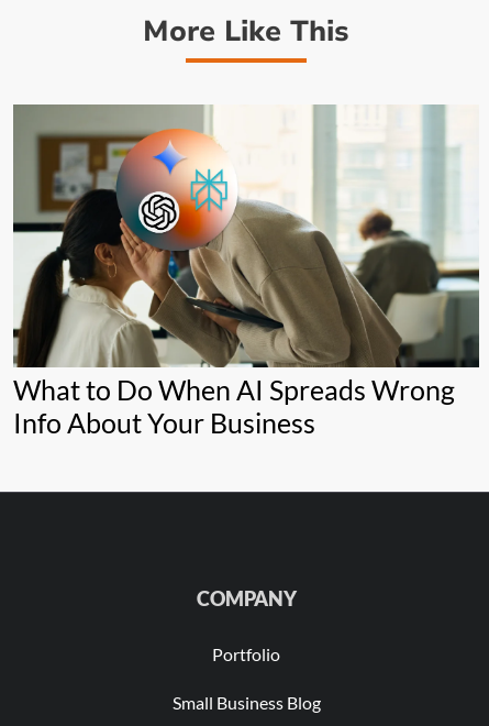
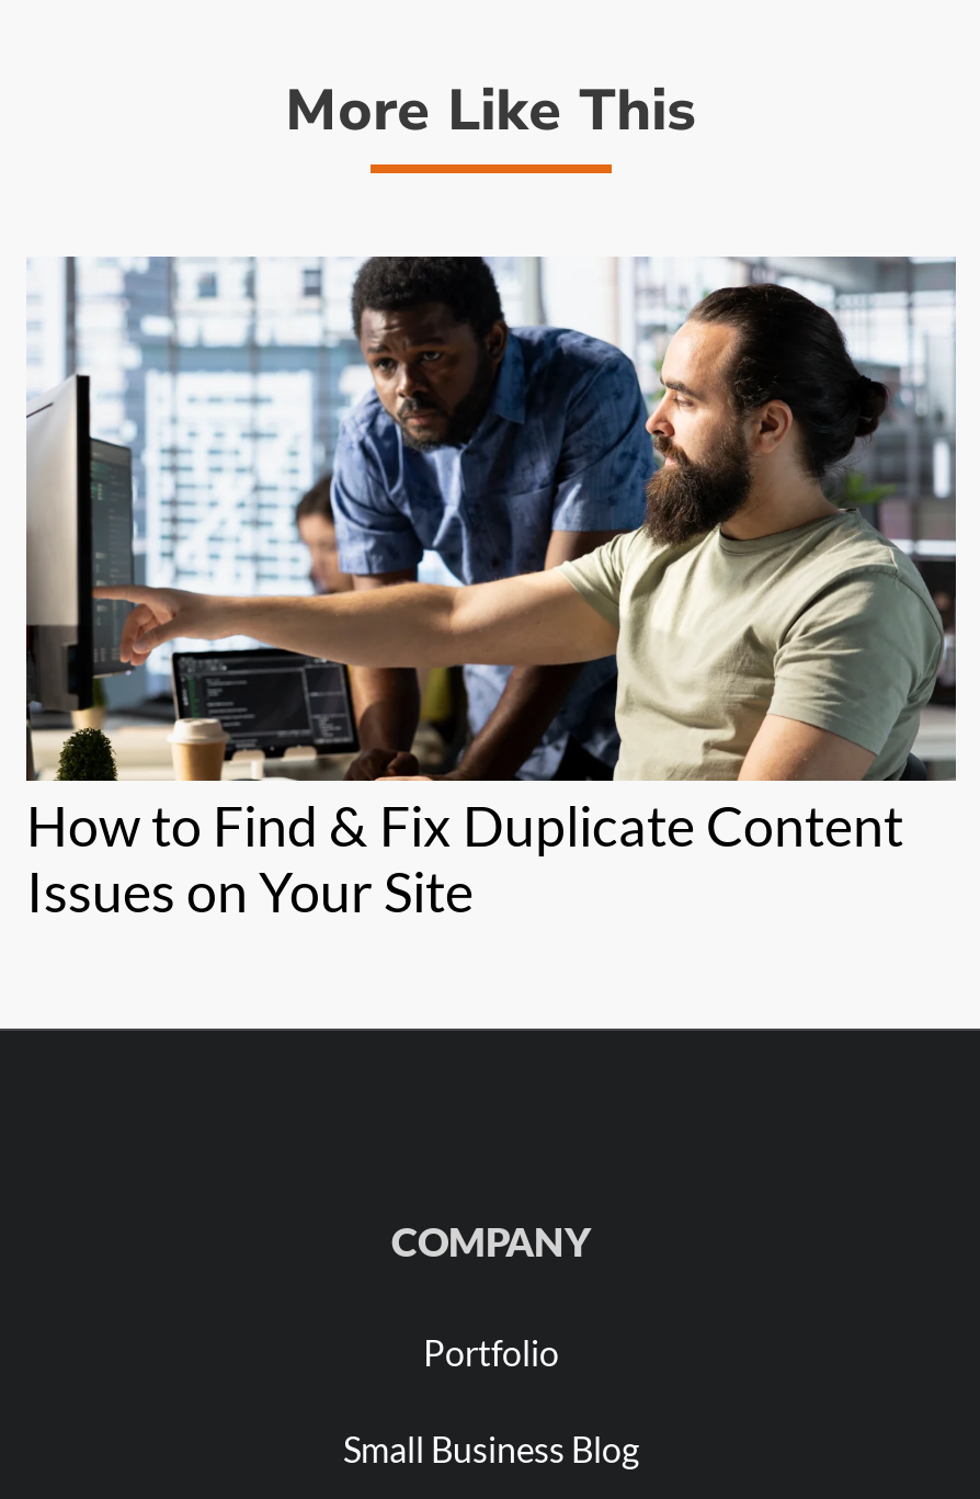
[12,103,479,405] [image] | What to Do When AI Spreads Wrong -> [24,254,958,856] [image] | How to Find & Fix Duplicate Content
[13,405,315,438] Info About Your Business -> [26,856,474,922] Issues on Your Site

